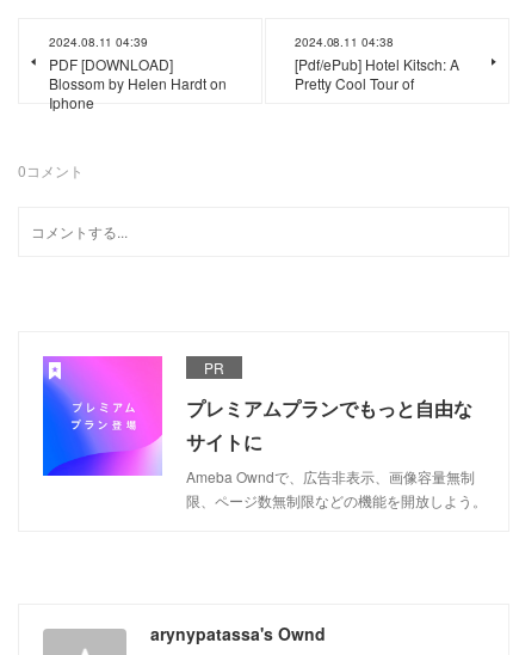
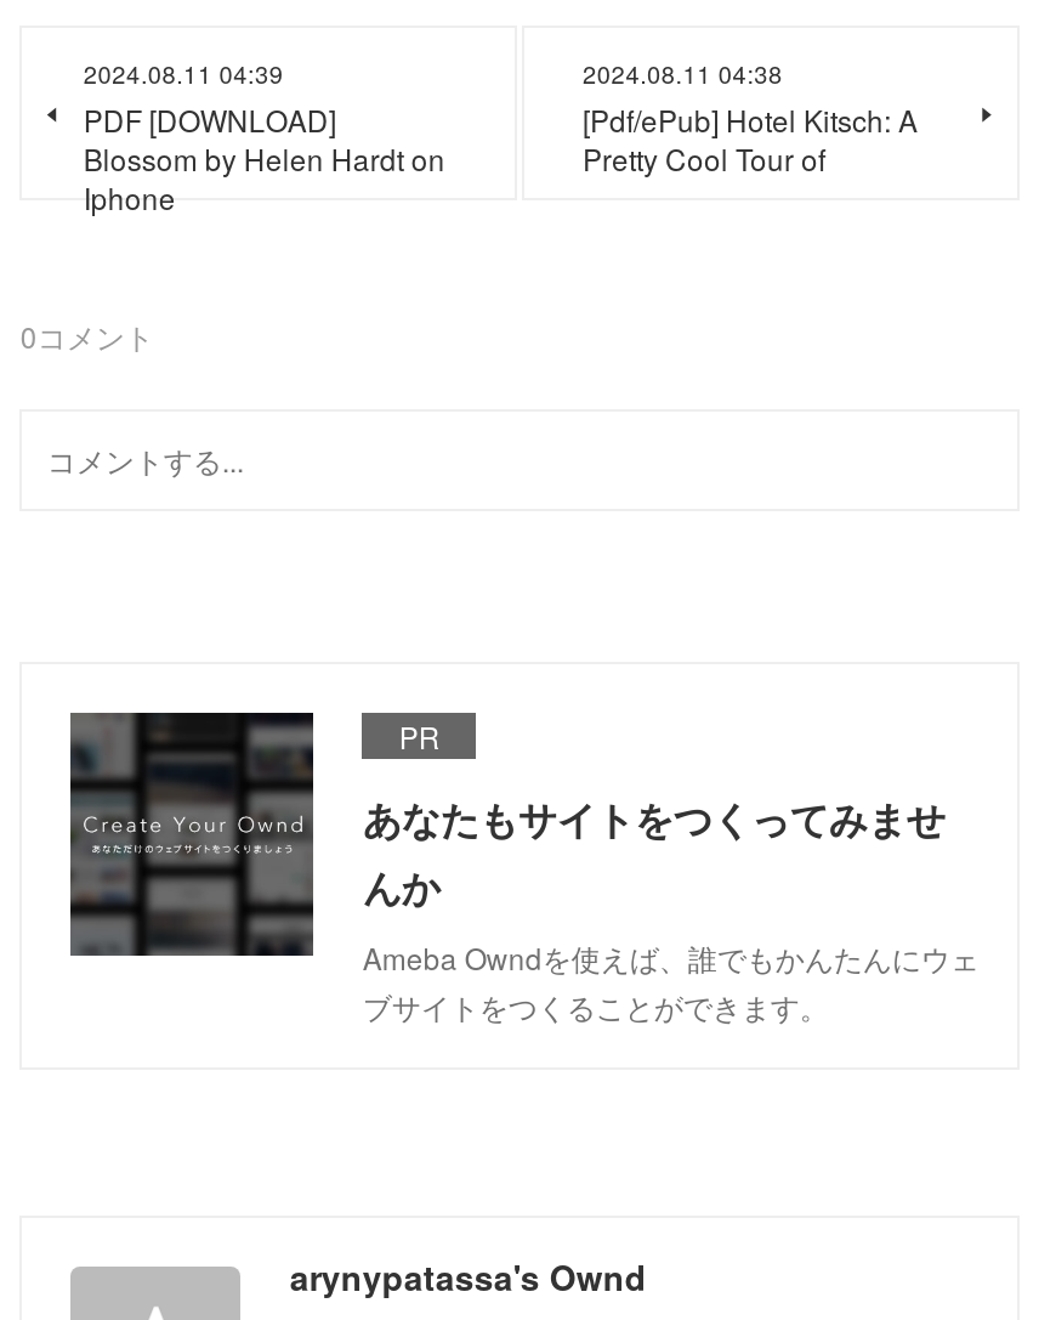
[42,355,487,510] [image] | プレミアムプランでもっと自由な | サイトに | Ameba Owndで、広告非表示、画像容量無制 | 限、ページ数無制限などの機能を開放しよう。 -> [68,710,979,1026] [image] | あなたもサイトをつくってみませ | んか | Ameba Owndを使えば、誰でもかんたんにウェ | ブサイトをつくることができます。

